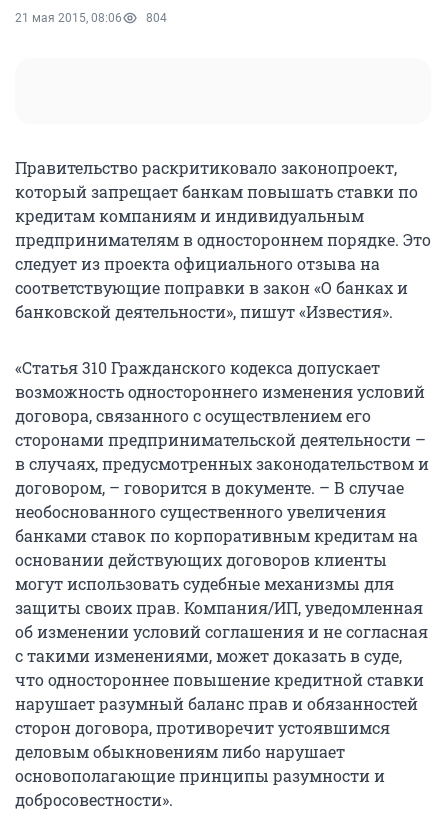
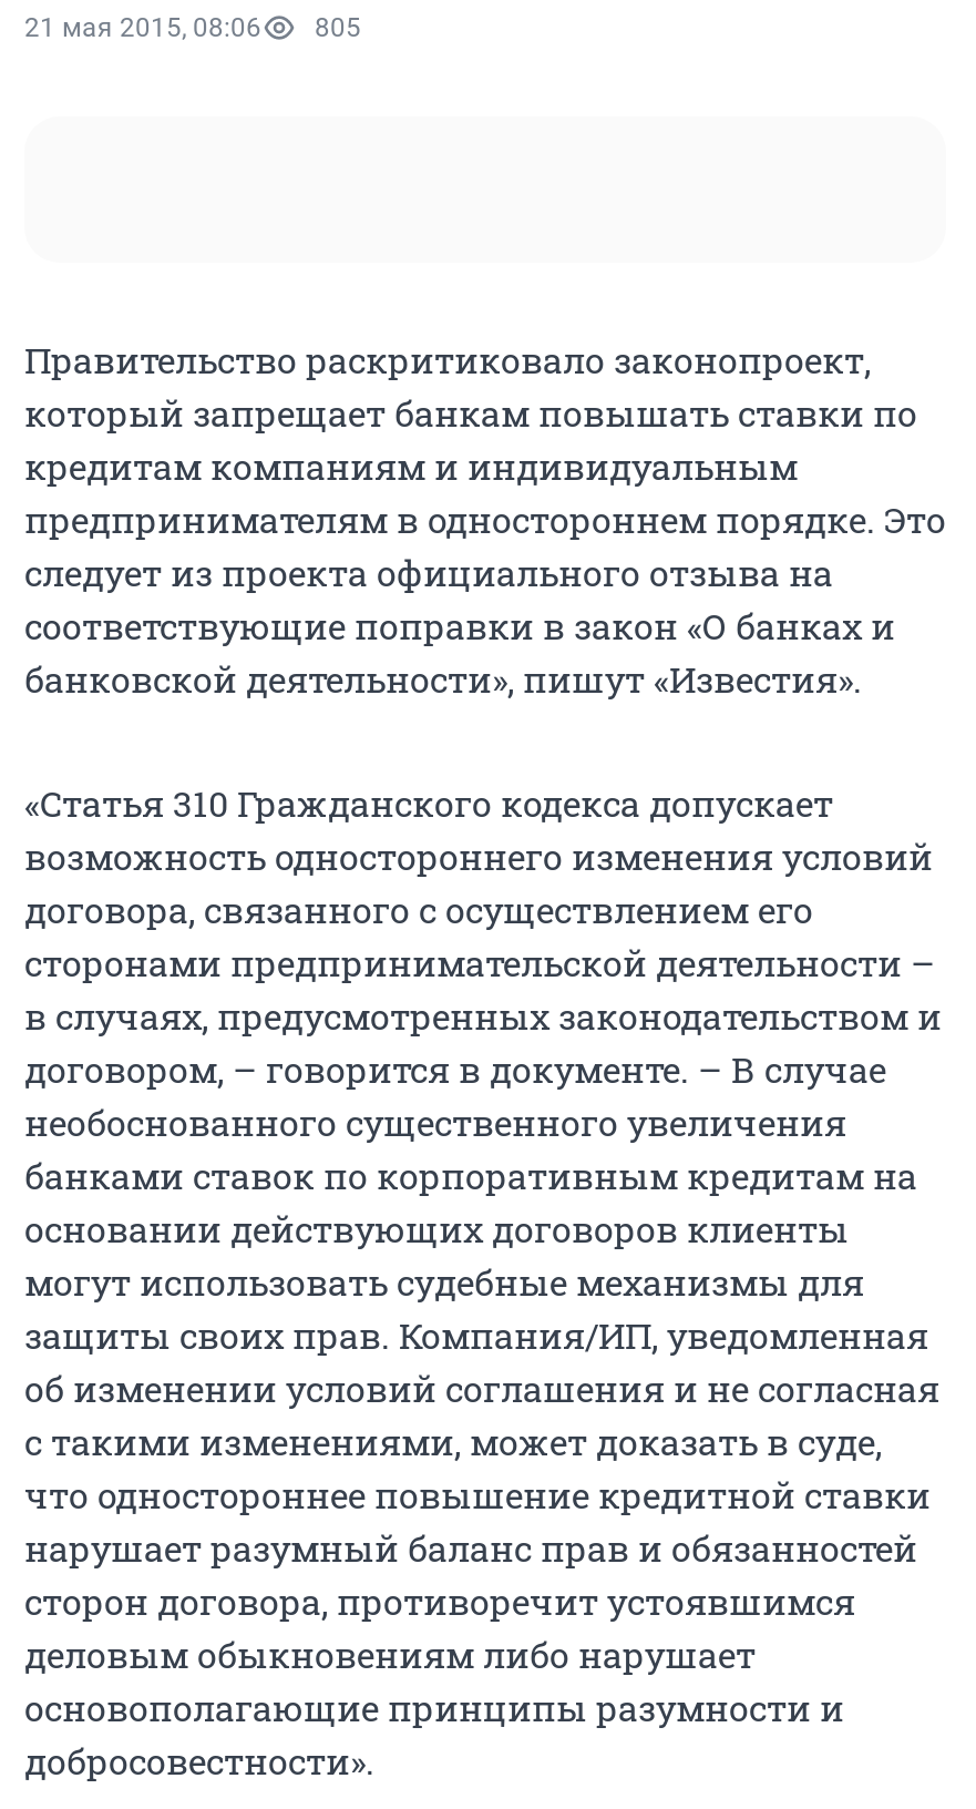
[15,11,167,25] 21 мая 2015, 08:06 804 -> [24,12,361,43] 21 мая 2015, 08:06 805

